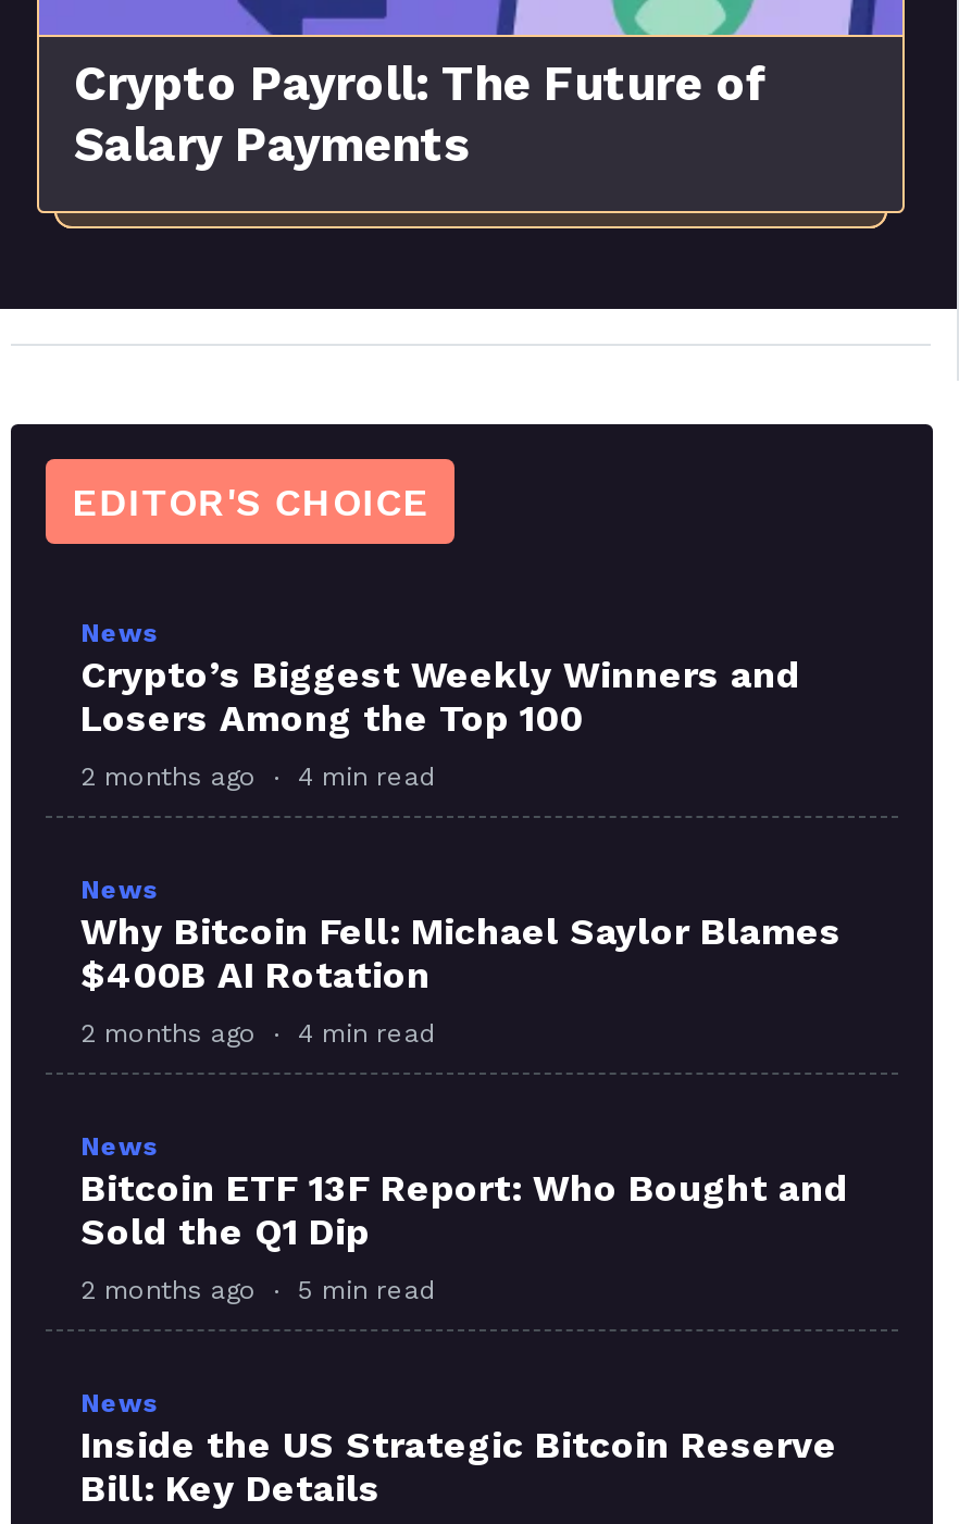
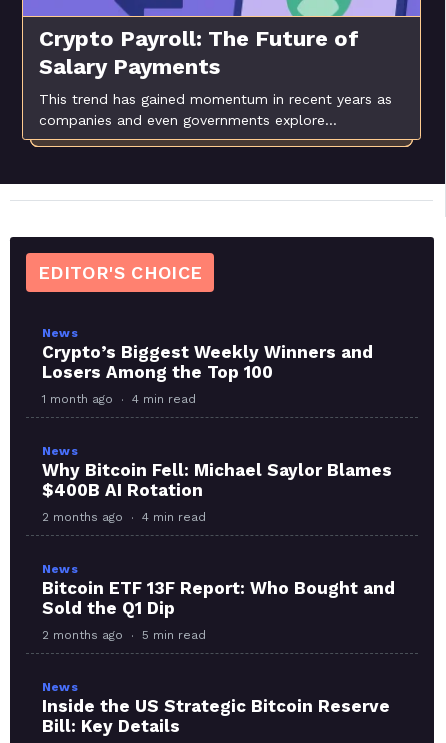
none -> [39,91,392,128] This trend has gained momentum in recent years as | companies and even governments explore…
[80,762,437,793] 2 months ago 4 min read -> [42,392,196,406] 1 month ago 4 min read

